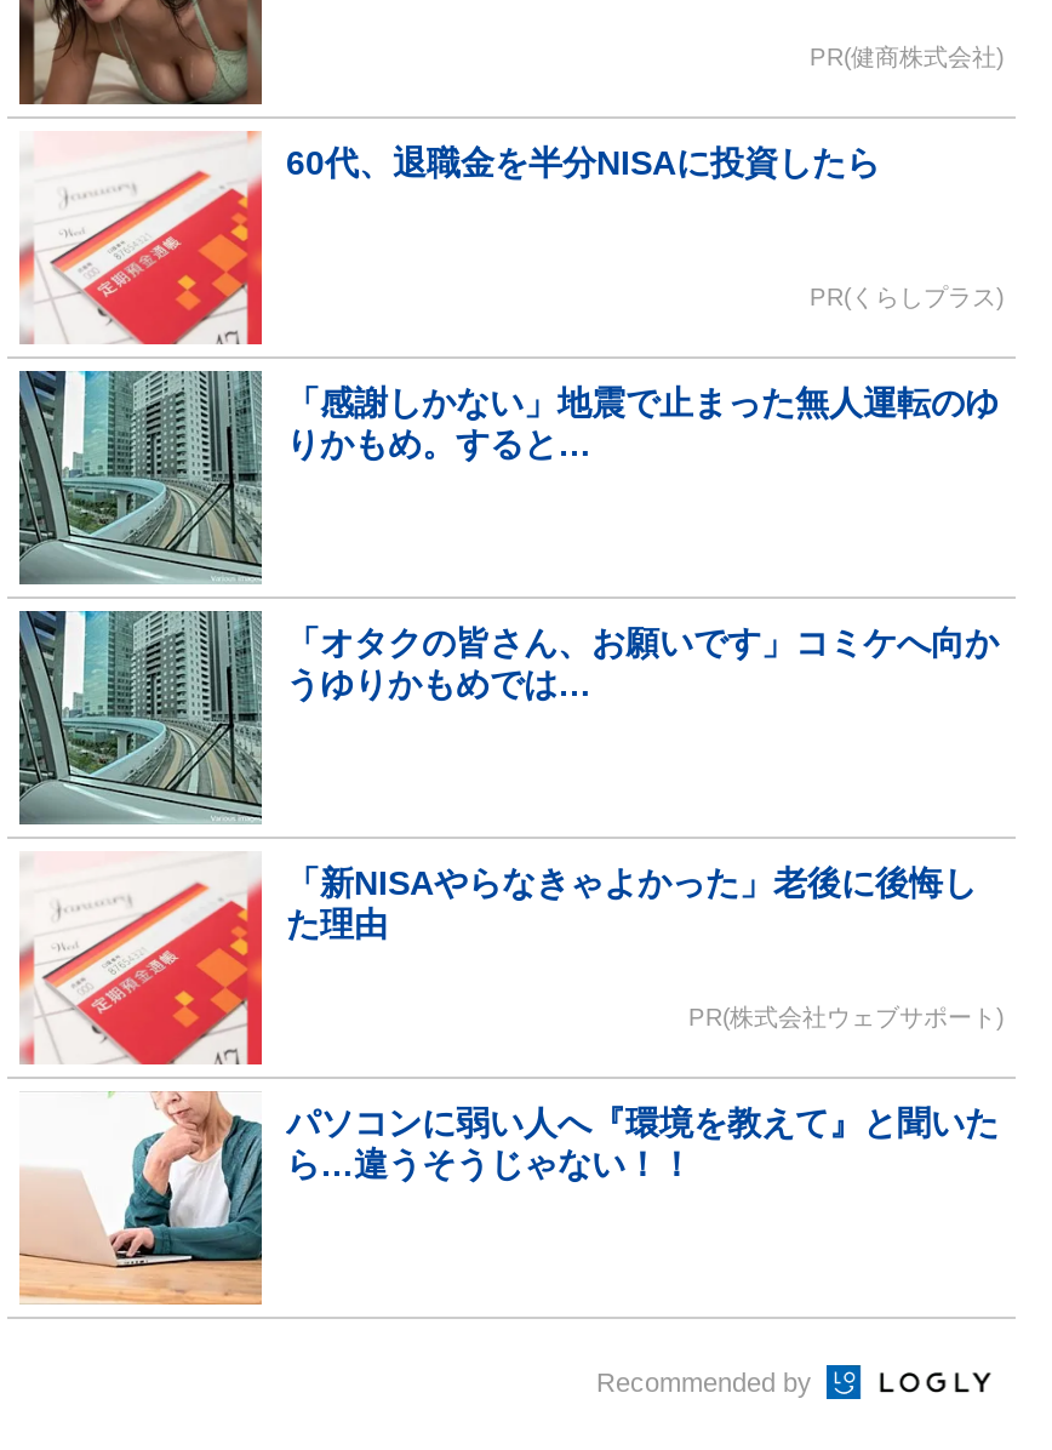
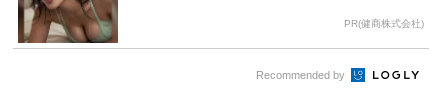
[17,129,880,347] [image] | 60代、退職金を半分NISAに投資したら -> none
[17,285,1004,587] [image] | PR(くらしプラス) | 「感謝しかない」地震で止まった無人運転のゆ | りかもめ。すると… -> none
[17,609,999,827] [image] | 「オタクの皆さん、お願いです」コミケへ向か | うゆりかもめでは… -> none
[17,854,1004,1184] [image] | 「新NISAやらなきゃよかった」老後に後悔し | た理由 | PR(株式会社ウェブサポート) | パソコンに弱い人へ『環境を教えて』と聞いた | ら…違うそうじゃない！！ -> none
[19,1089,264,1307] [image] -> none

